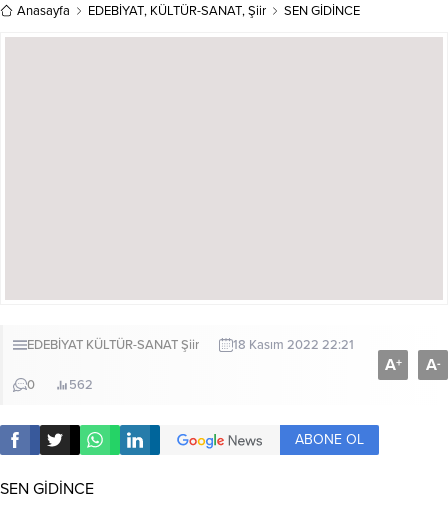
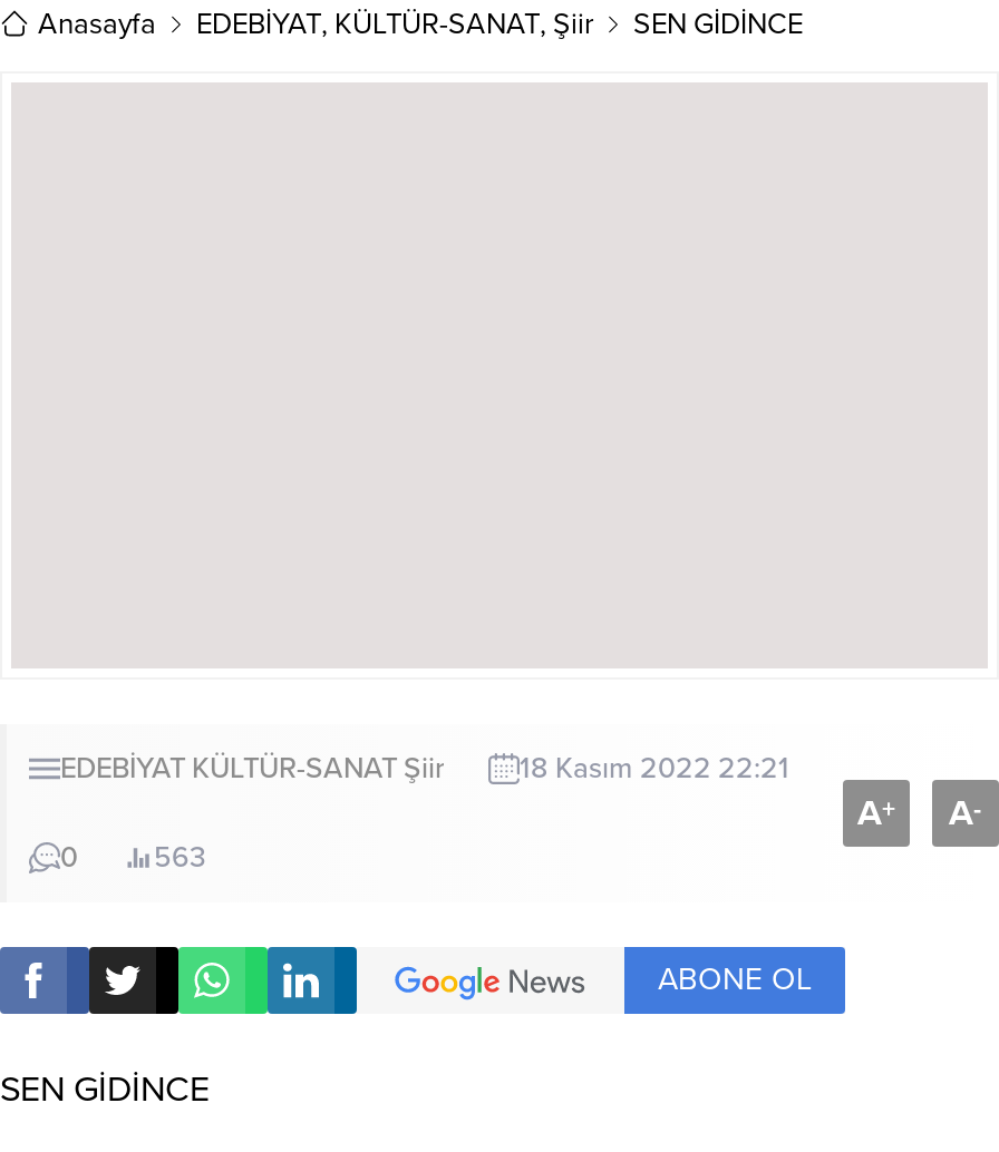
[69,377,93,393] 562 -> [154,840,205,875] 563

